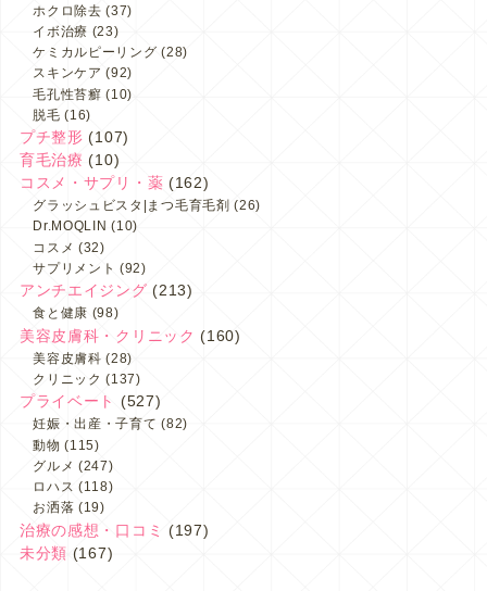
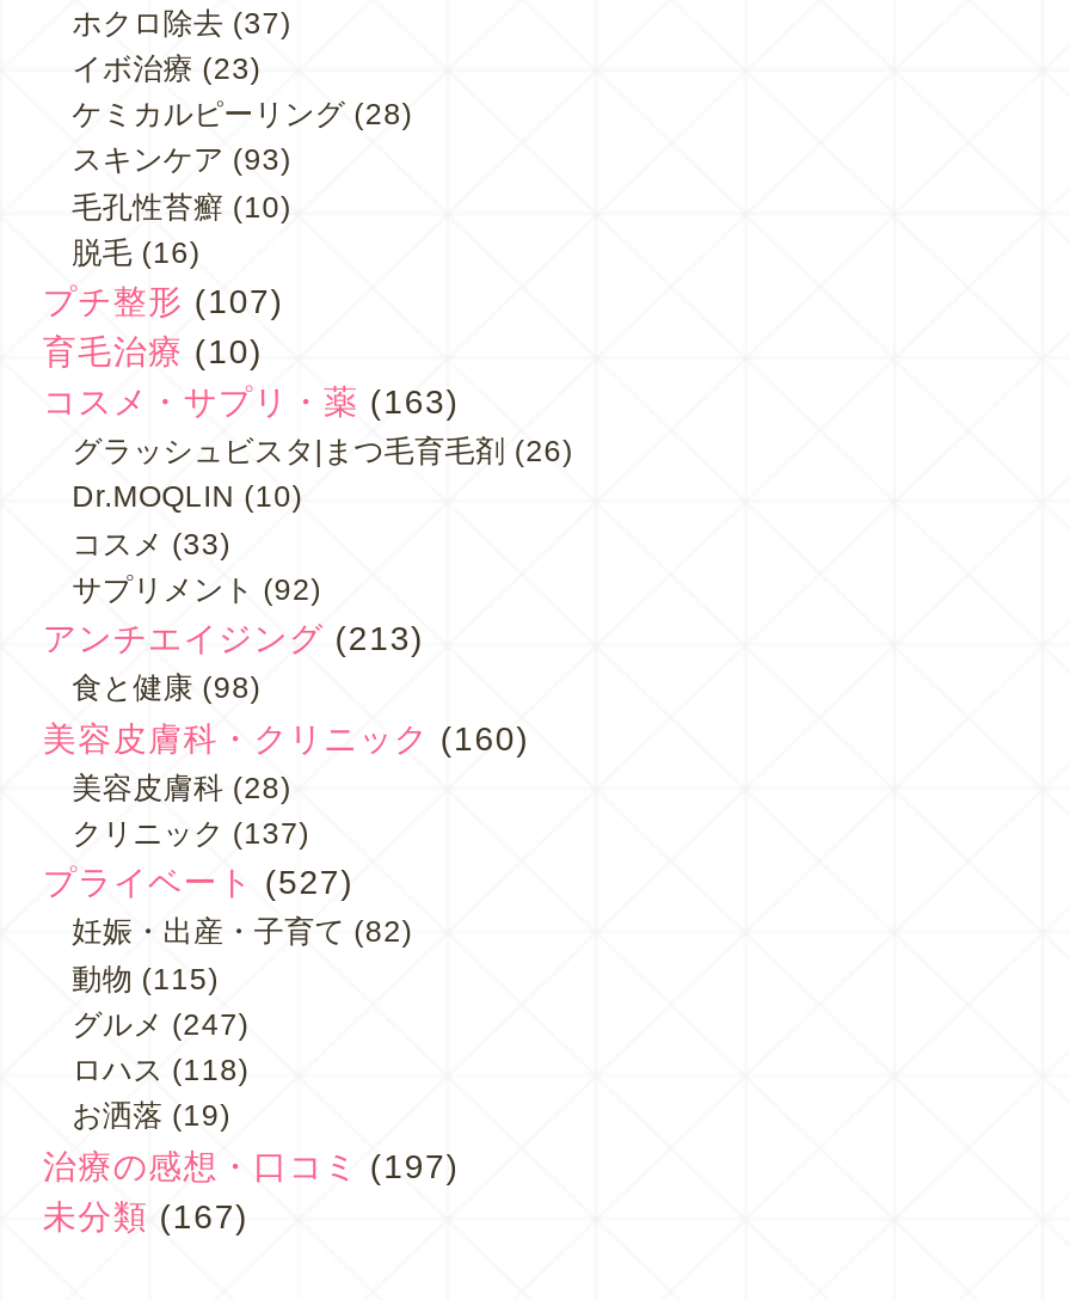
[33,66,133,81] スキンケア(92) -> [72,144,292,178] スキンケア(93)
[19,174,209,191] コスメ・サプリ・薬(162) -> [43,382,460,421] コスメ・サプリ・薬(163)
[33,240,105,255] コスメ(32) -> [72,527,231,561] コスメ(33)

